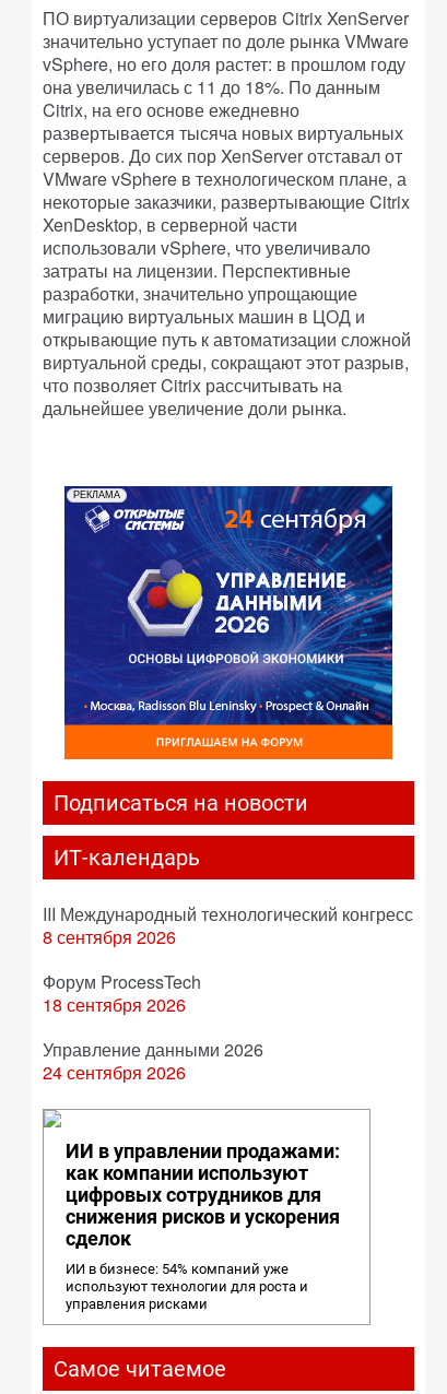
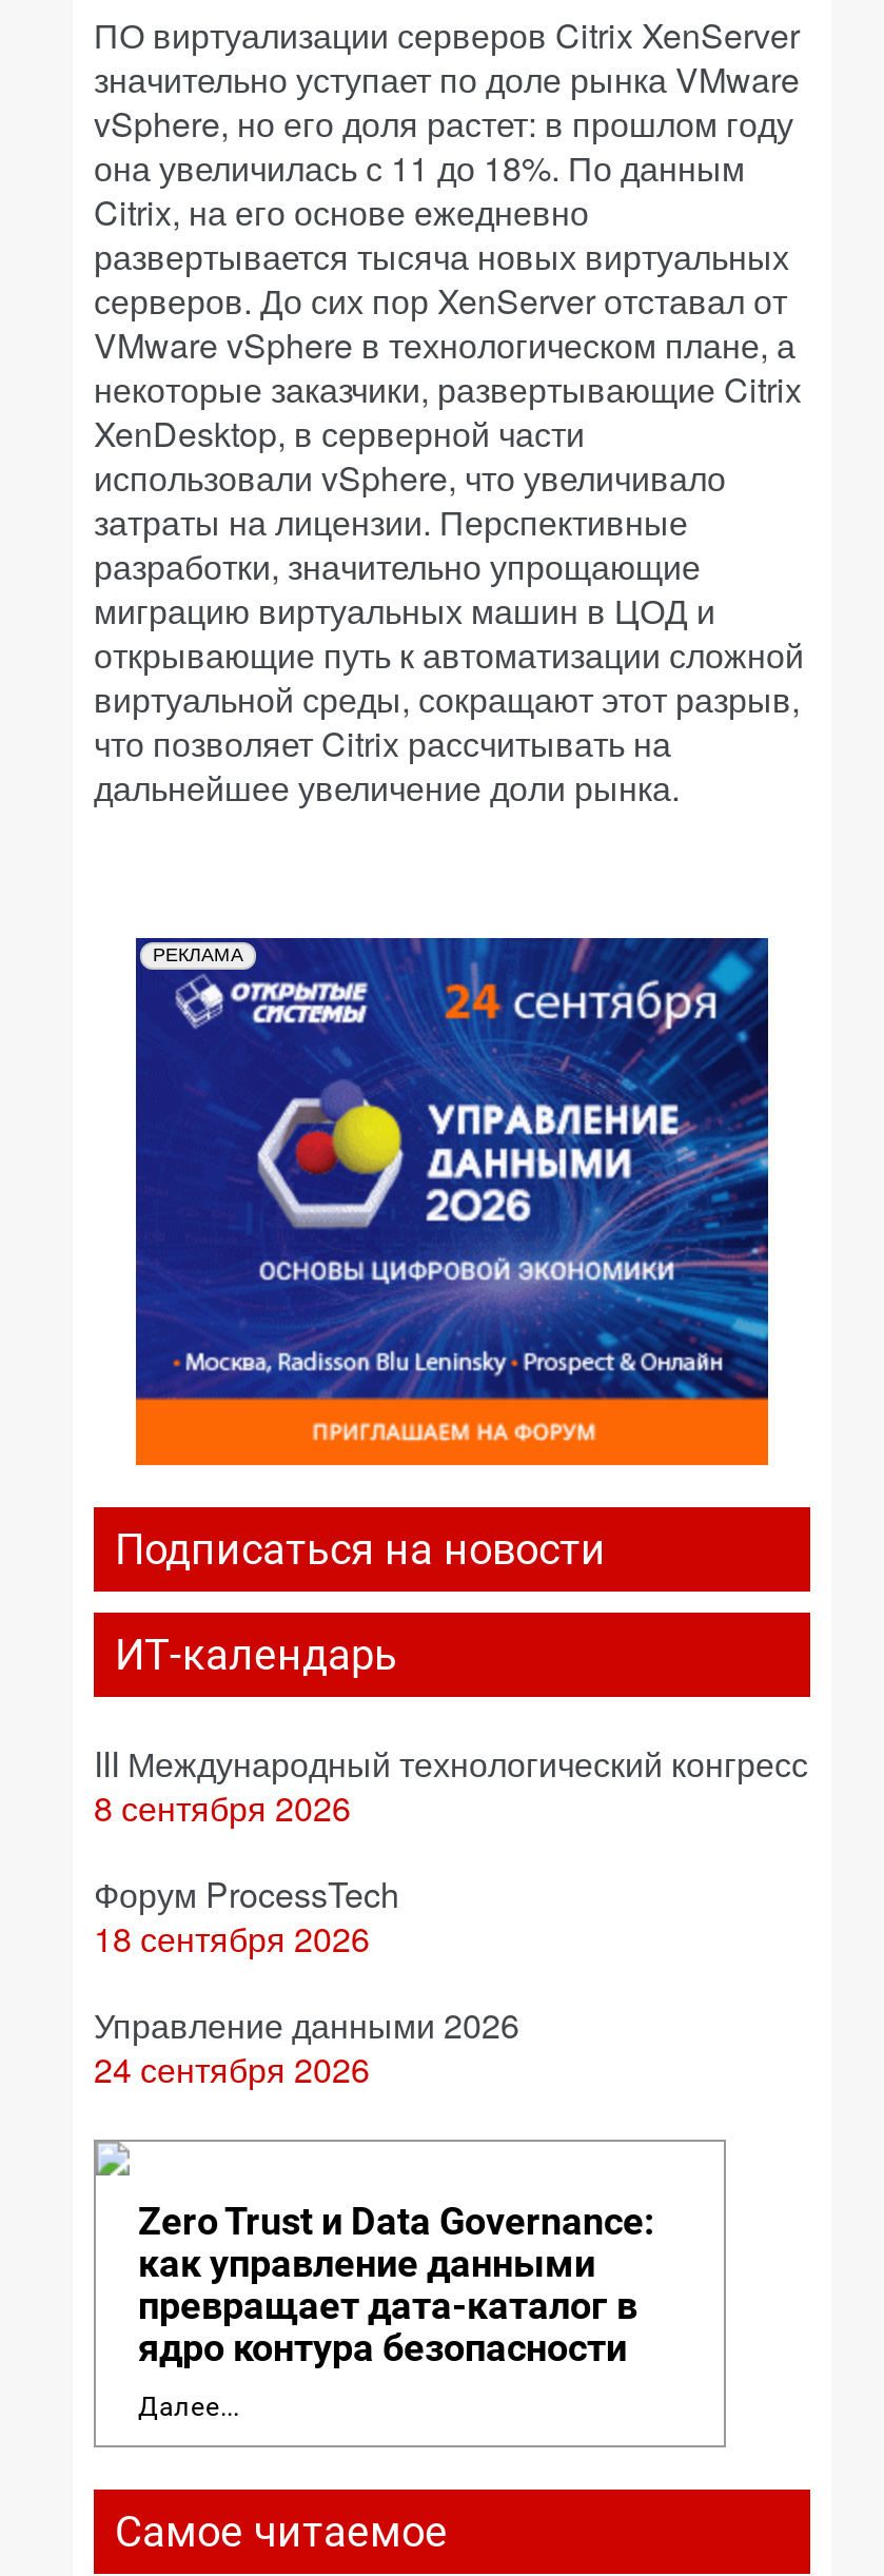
[66,1139,340,1250] ИИ в управлении продажами: | как компании используют | цифровых сотрудников для | снижения рисков и ускорения | сделок -> [138,2199,654,2369] Zero Trust и Data Governance: | как управление данными | превращает дата-каталог в | ядро контура безопасности
[66,1261,308,1312] ИИ в бизнесе: 54% компаний уже | используют технологии для роста и | управления рисками -> [138,2390,239,2422] Далее...

